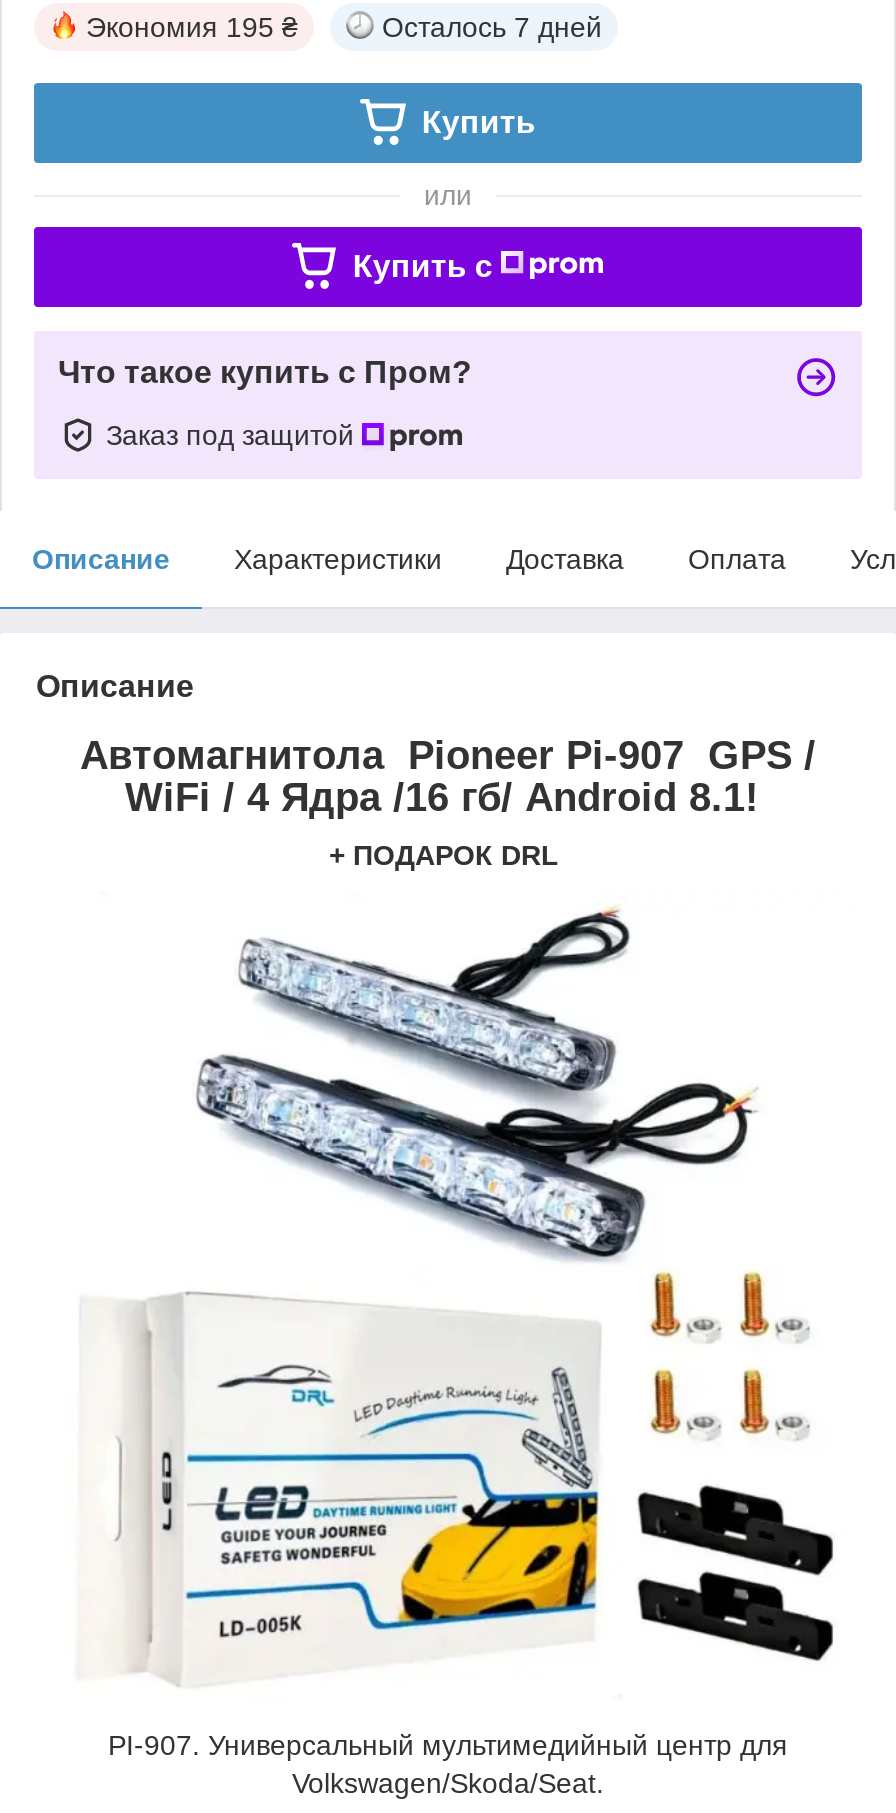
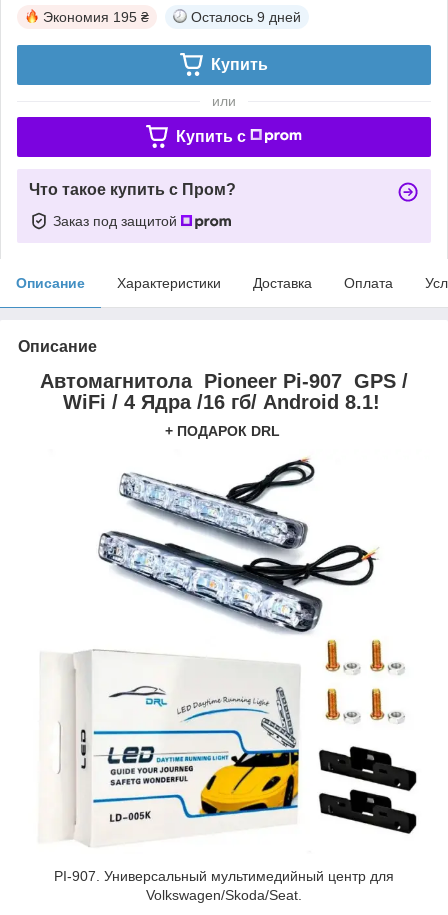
[382,11,602,43] Осталось 7 дней -> [191,9,301,25] Осталось 9 дней

